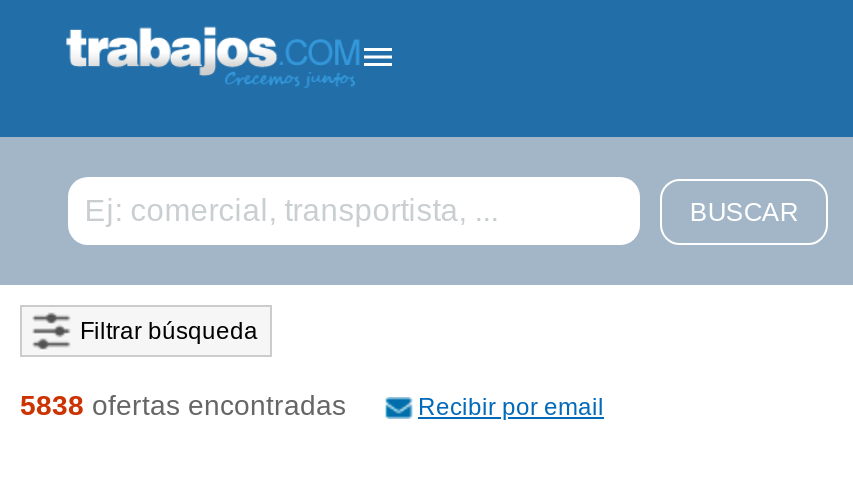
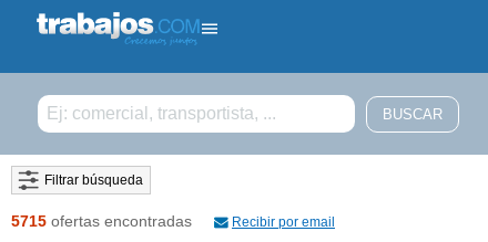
[20,389,354,421] 5838 ofertas encontradas -> [11,212,196,230] 5715 ofertas encontradas

